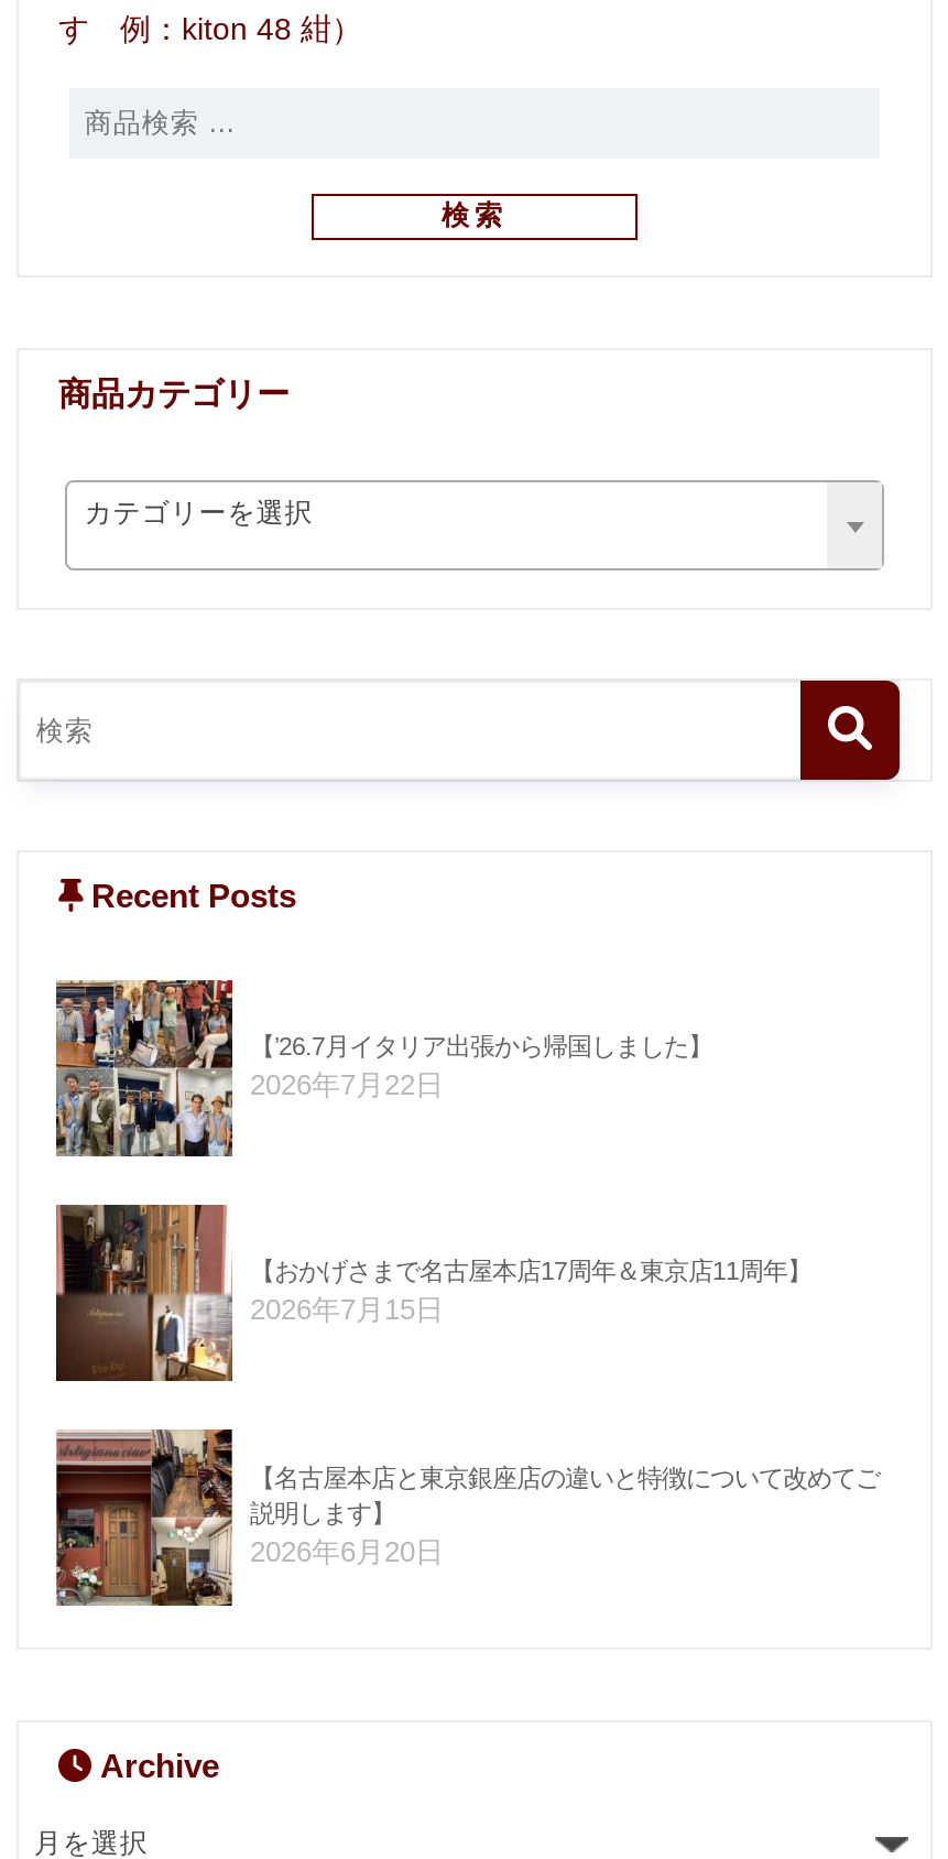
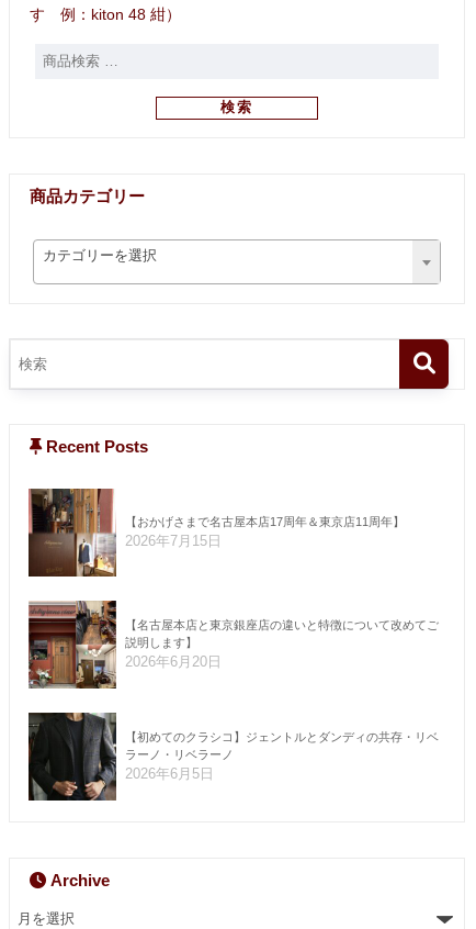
[54,978,712,1159] [image] | 【’26.7月イタリア出張から帰国しました】 | 2026年7月22日 -> none
moved [54,1200,880,1569] -> [27,486,439,670]: [image] | 【おかげさまで名古屋本店17周年＆東京店11周年】 | 2026年7月15日 | 【名古屋本店と東京銀座店の違いと特徴について改めてご | 説明します】 | 2026年6月20日
none -> [27,712,439,801] [image] | 【初めてのクラシコ】ジェントルとダンディの共存・リベ | ラーノ・リベラーノ | 2026年6月5日

